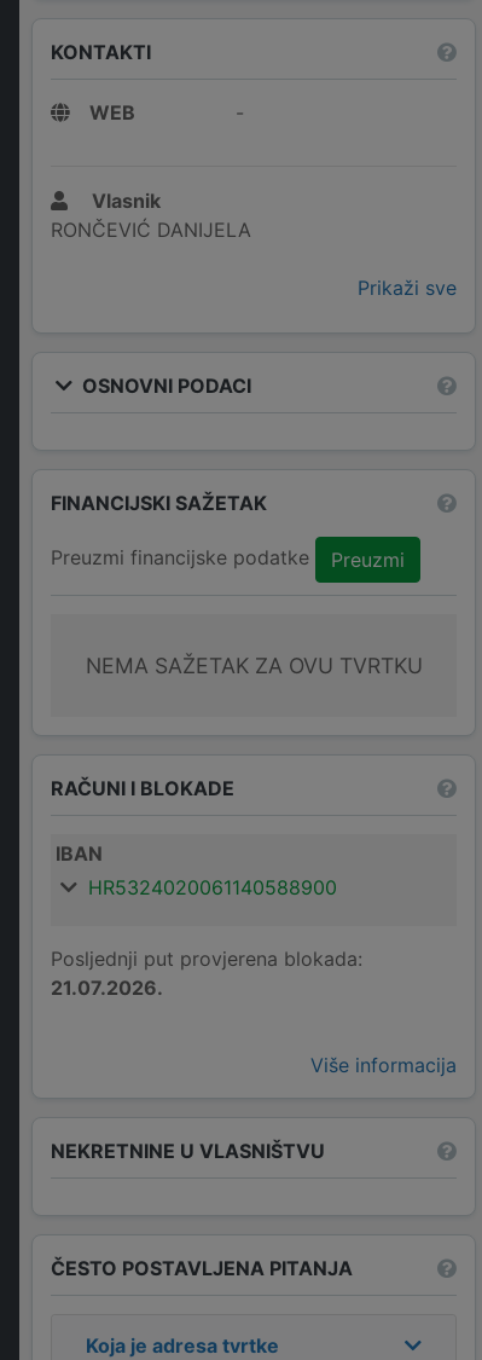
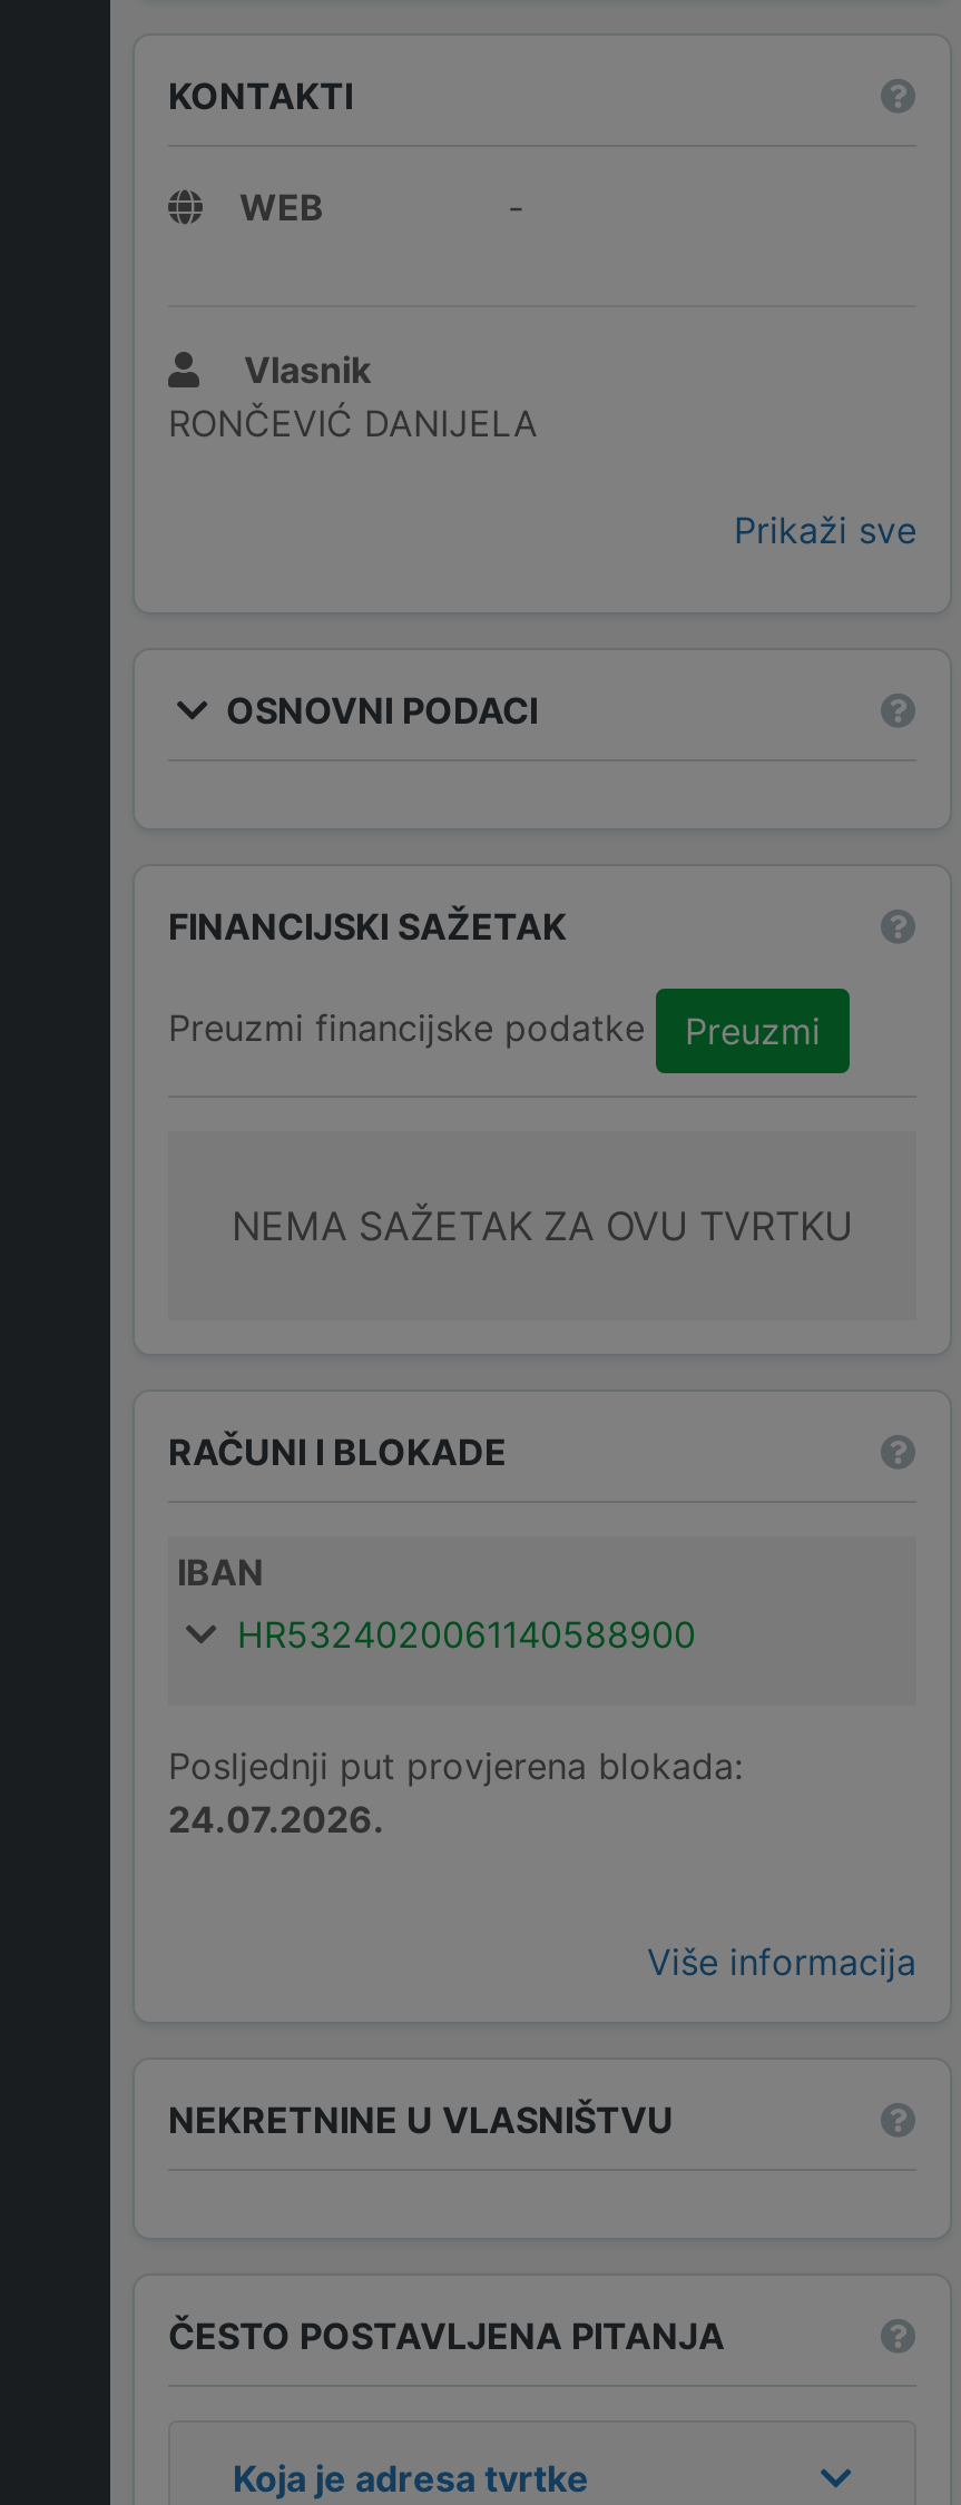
[51,976,163,1000] 21.07.2026. -> [168,1797,384,1842] 24.07.2026.

